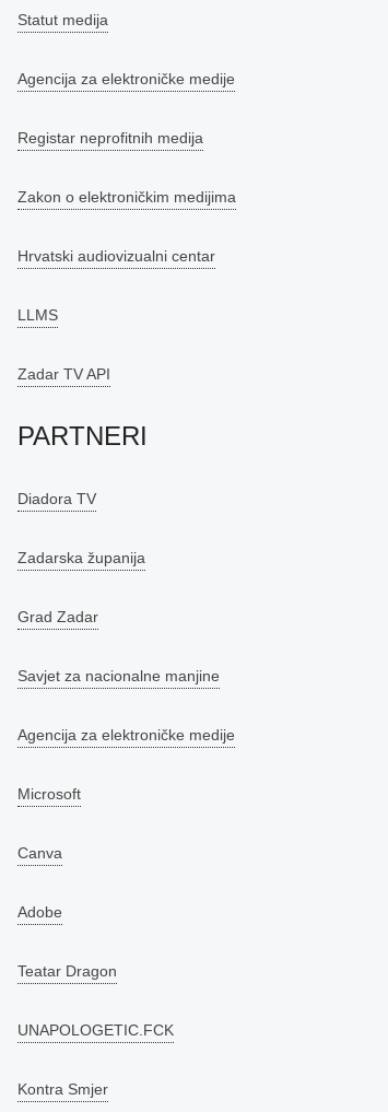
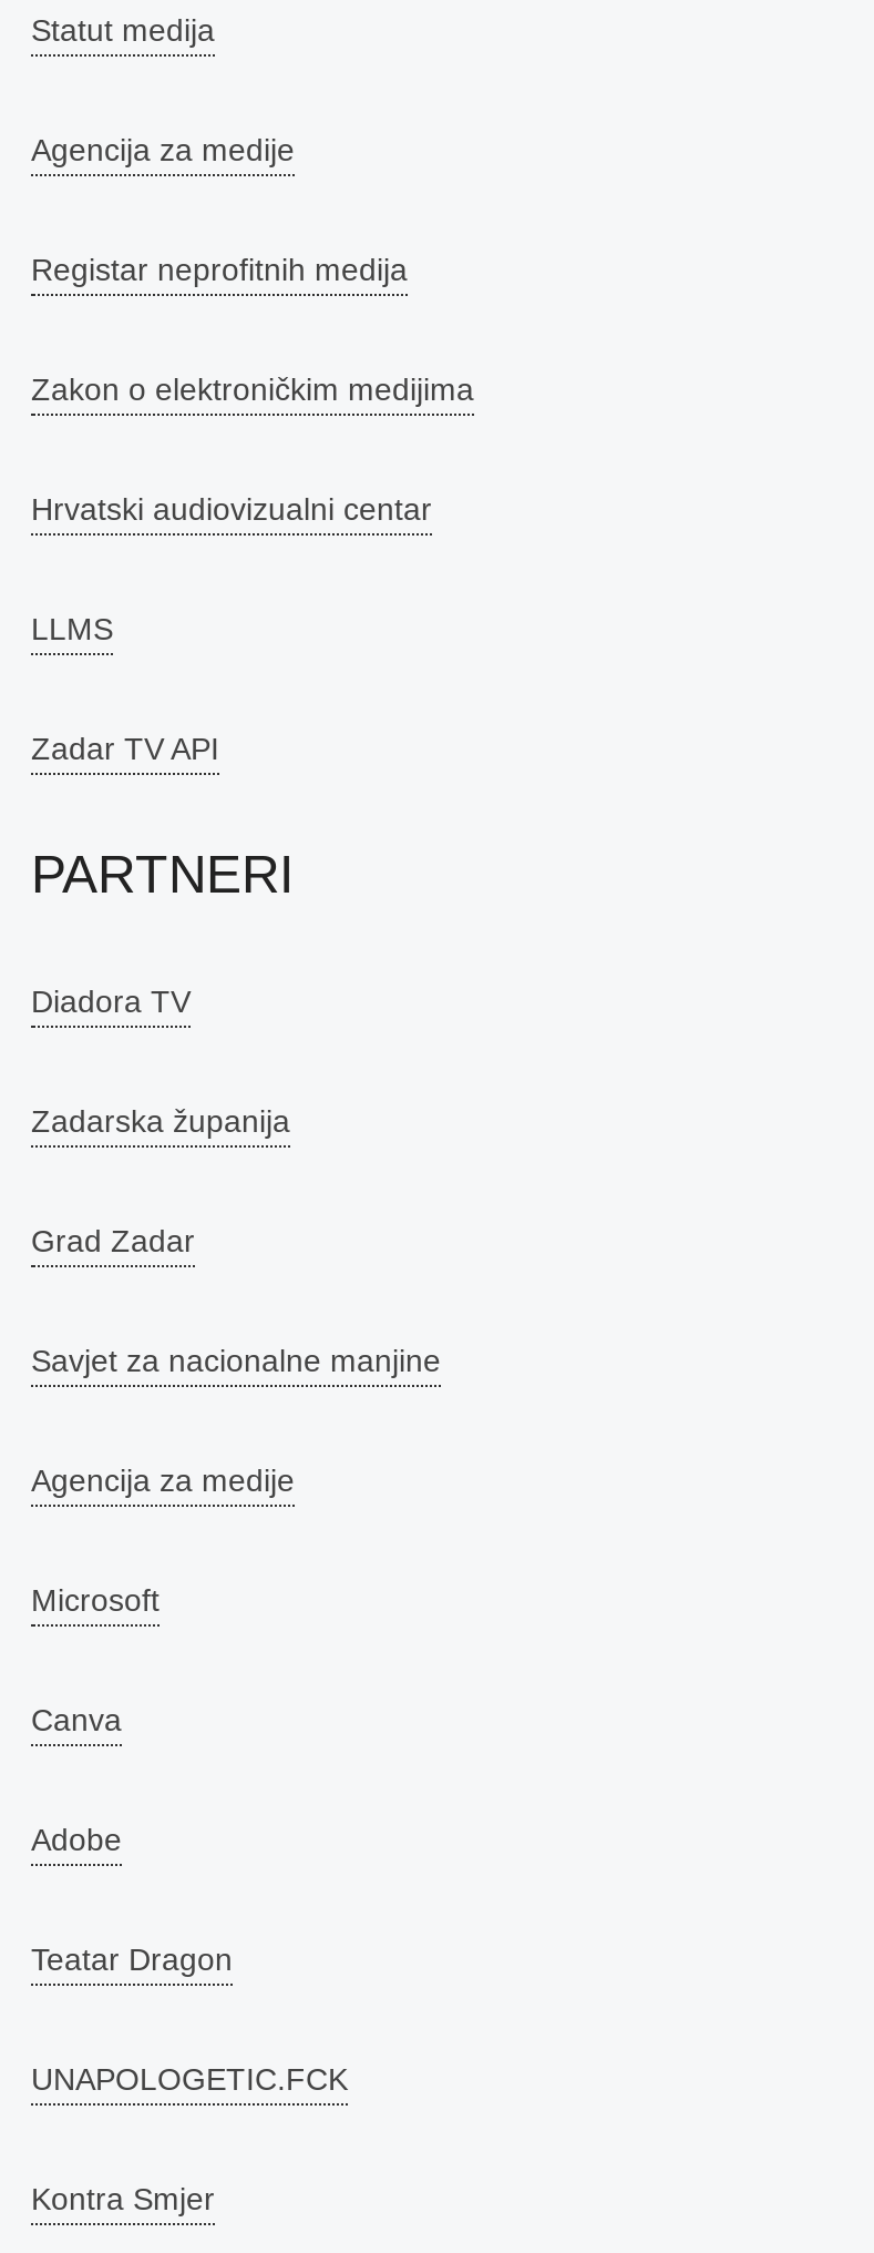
[17,70,235,87] Agencija za elektroničke medije -> [31,132,295,167] Agencija za medije
[17,726,235,744] Agencija za elektroničke medije -> [31,1462,295,1498] Agencija za medije

